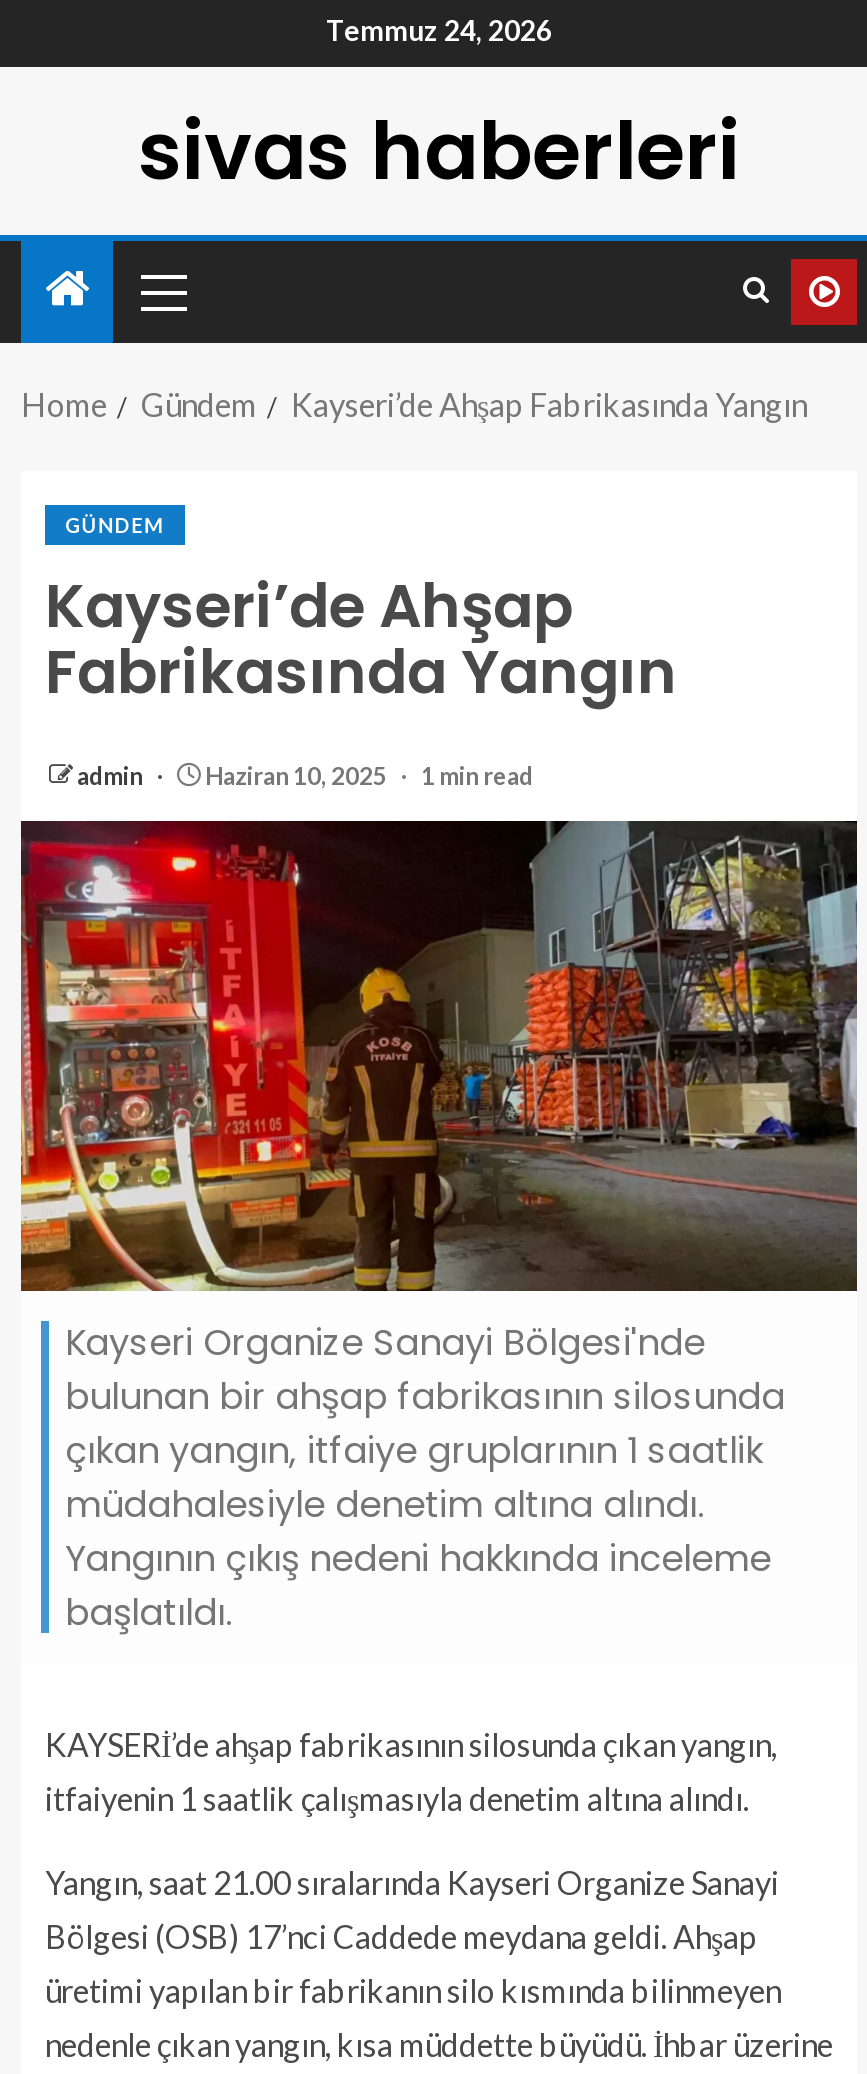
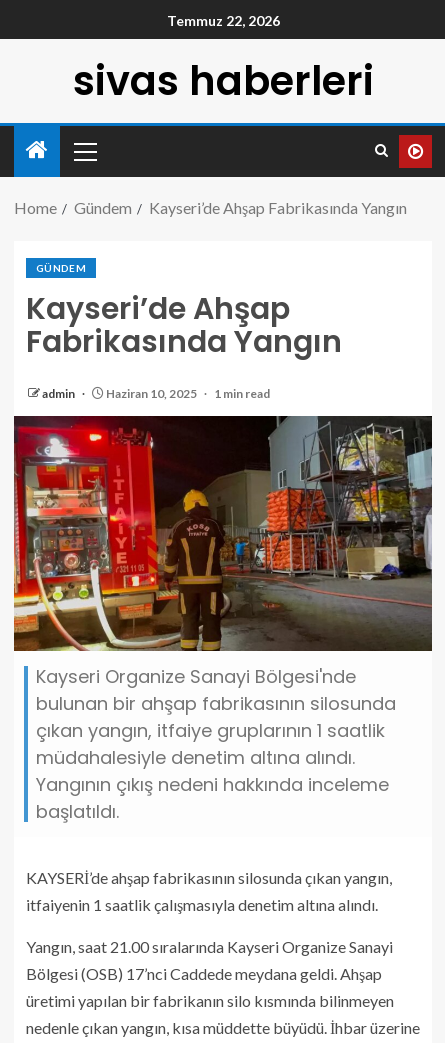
[326,13,552,47] Temmuz 24, 2026 -> [166,12,279,29] Temmuz 22, 2026

